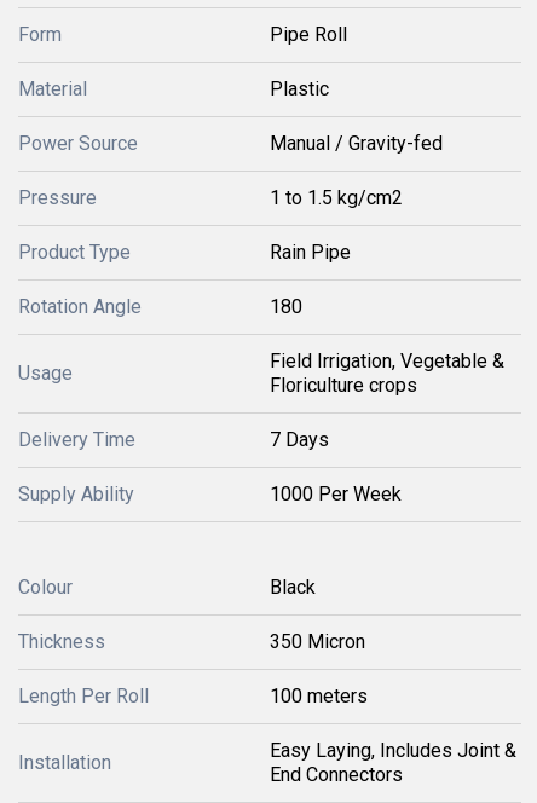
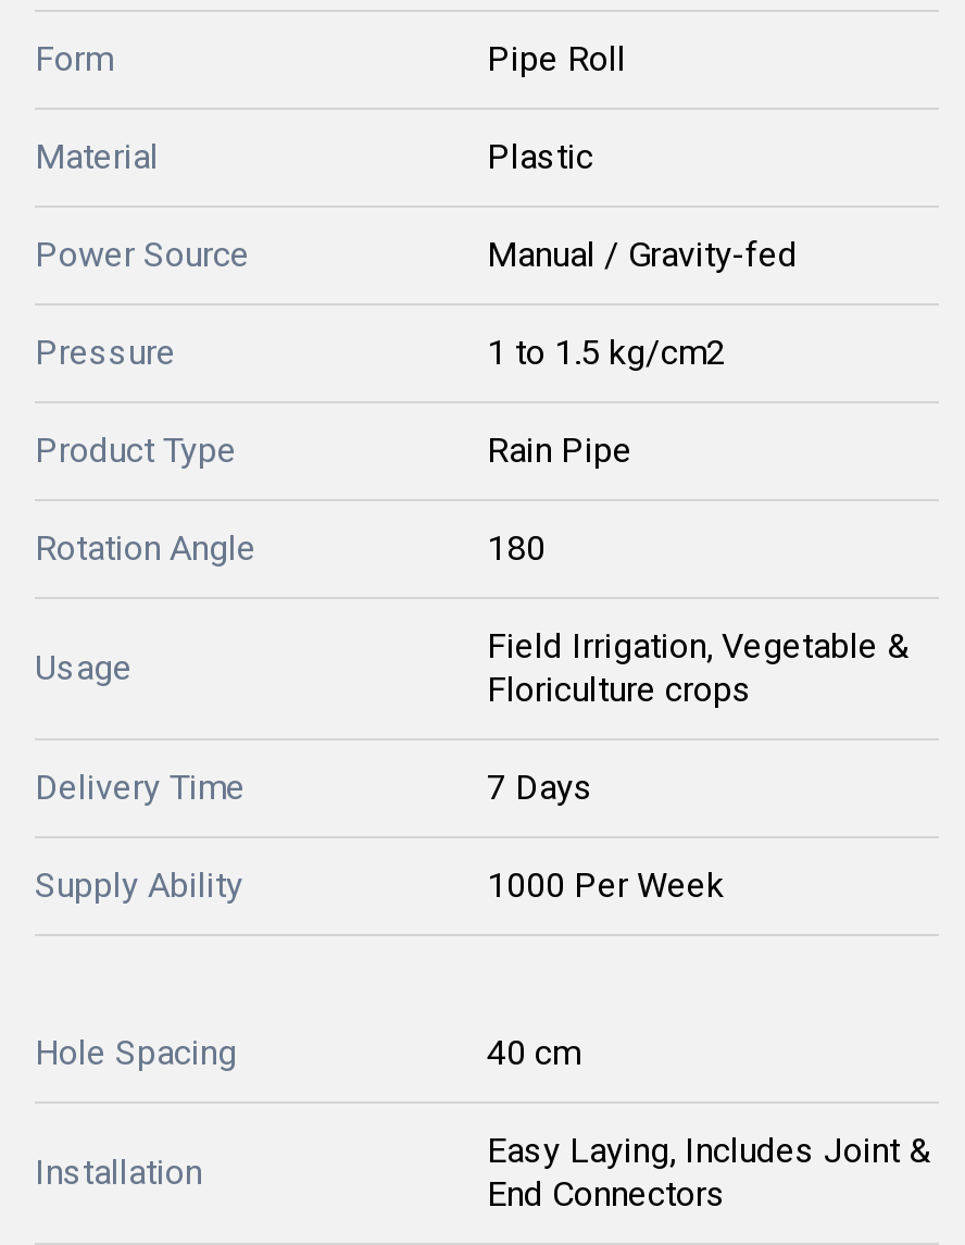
[18,576,368,707] Colour | Black | Thickness | 350 Micron | Length Per Roll | 100 meters -> [35,1032,580,1073] Hole Spacing | 40 cm

